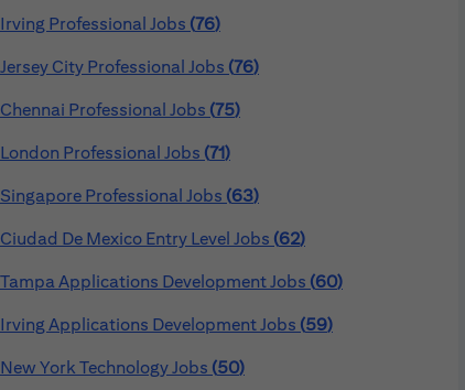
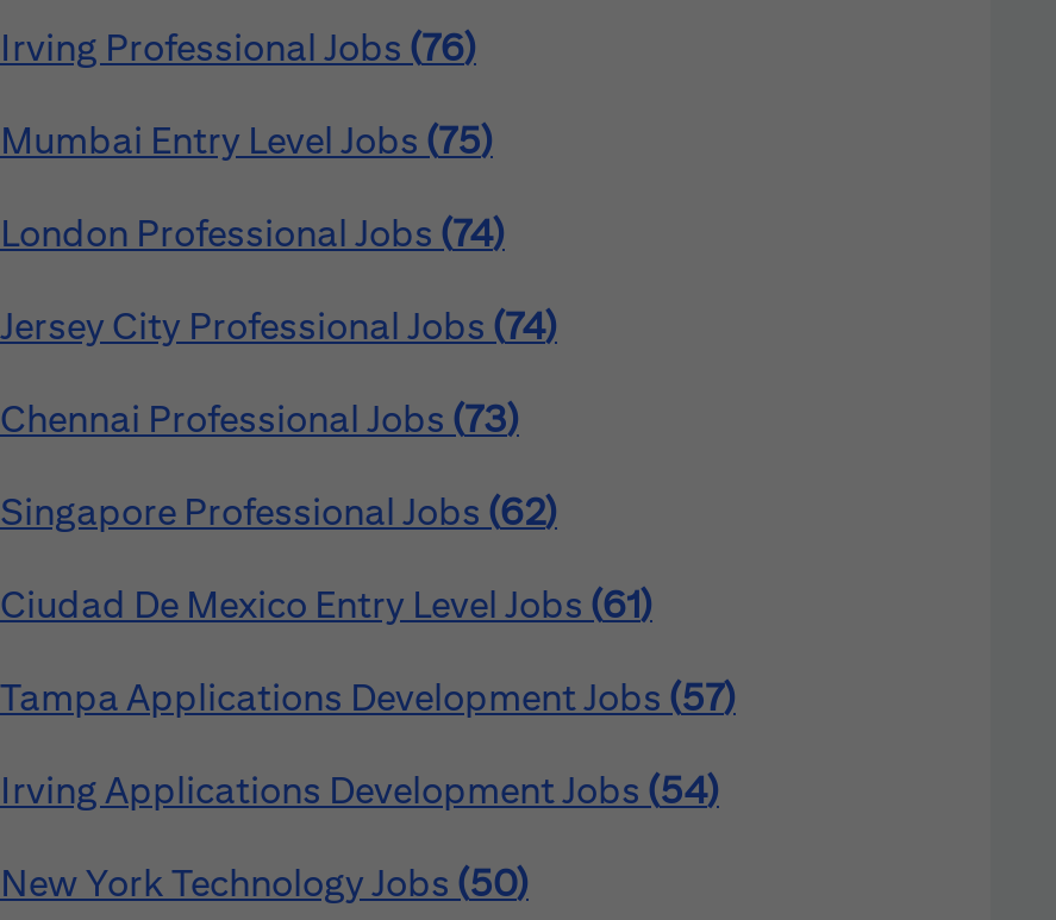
[0,56,337,335] Jersey City Professional Jobs 76 | Chennai Professional Jobs 75 | London Professional Jobs 71 | Singapore Professional Jobs 63 | Ciudad De Mexico Entry Level Jobs 62 | Tampa Applications Development Jobs 60 | Irving Applications Development Jobs 59 -> [0,118,724,813] Mumbai Entry Level Jobs 75 | London Professional Jobs 74 | Jersey City Professional Jobs 74 | Chennai Professional Jobs 73 | Singapore Professional Jobs 62 | Ciudad De Mexico Entry Level Jobs 61 | Tampa Applications Development Jobs 57 | Irving Applications Development Jobs 54

